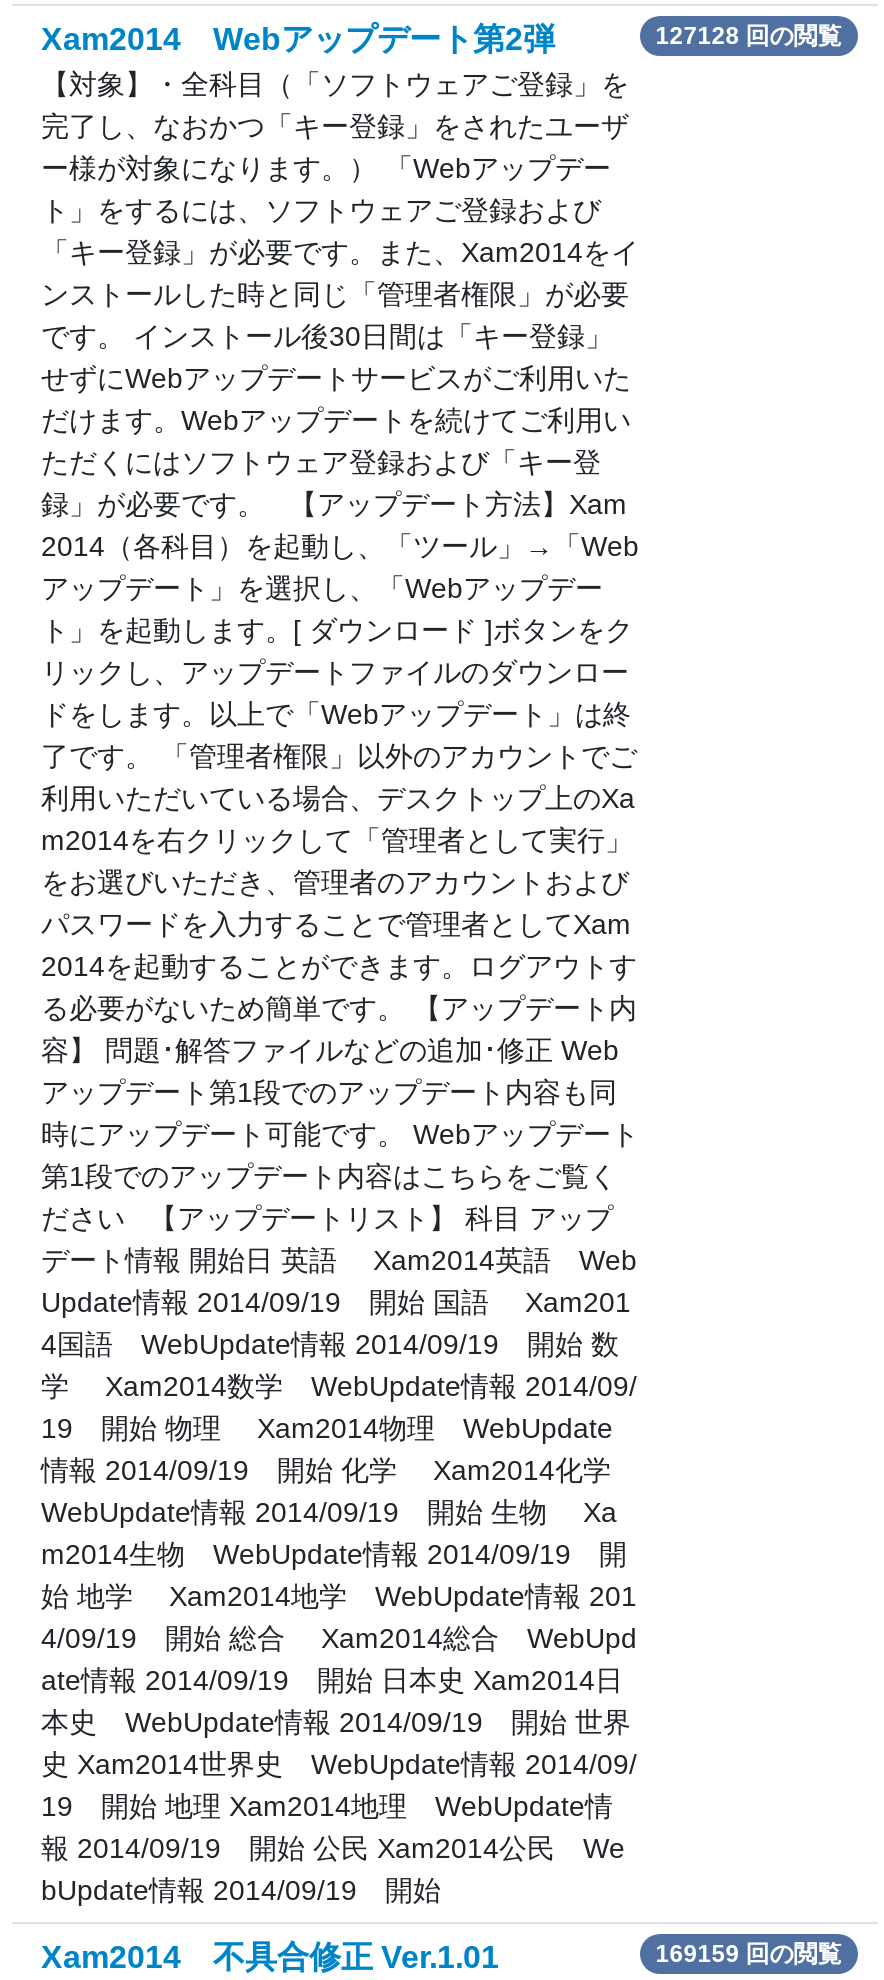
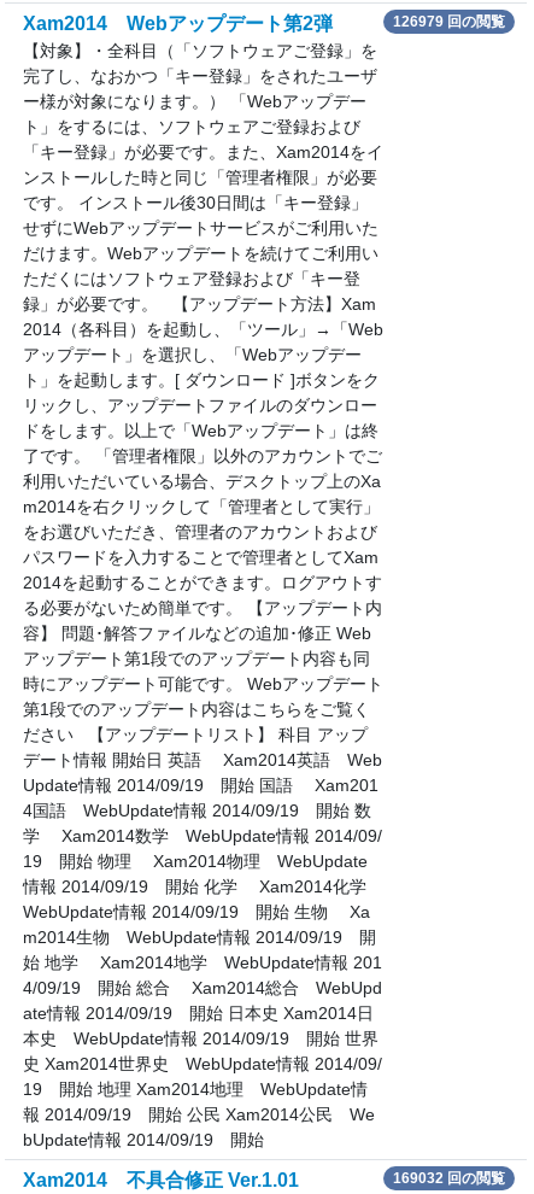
[655,22,841,50] 127128 回の閲覧 -> [393,14,505,30] 126979 回の閲覧
[655,1940,841,1968] 169159 回の閲覧 -> [393,1170,505,1187] 169032 回の閲覧

